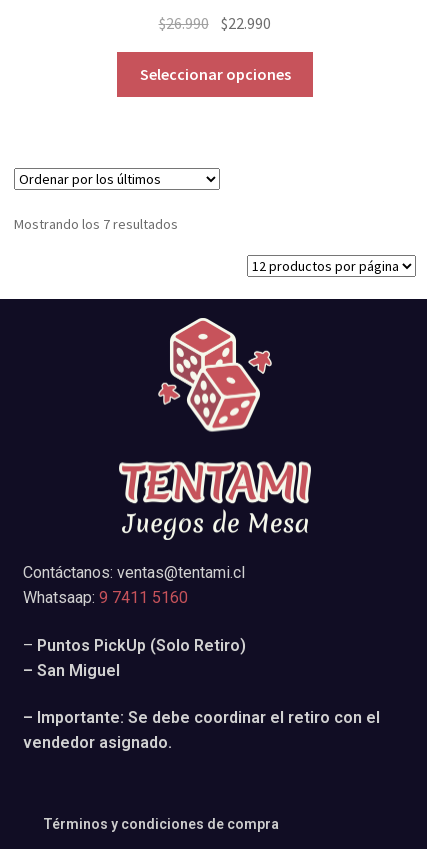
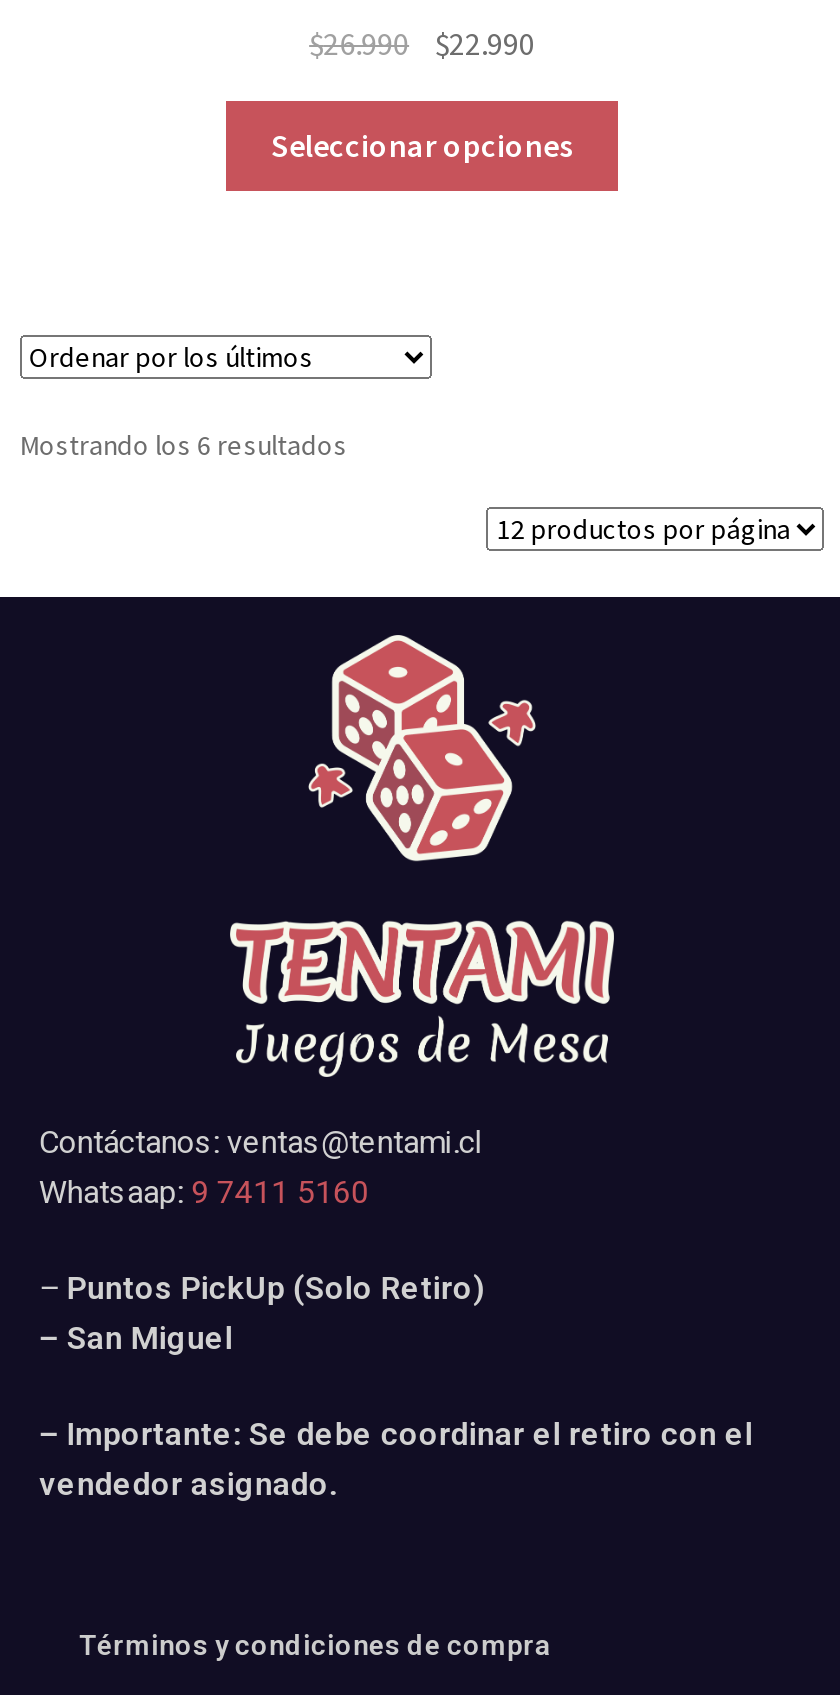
[14,215,178,233] Mostrando los 7 resultados -> [19,428,347,464] Mostrando los 6 resultados

